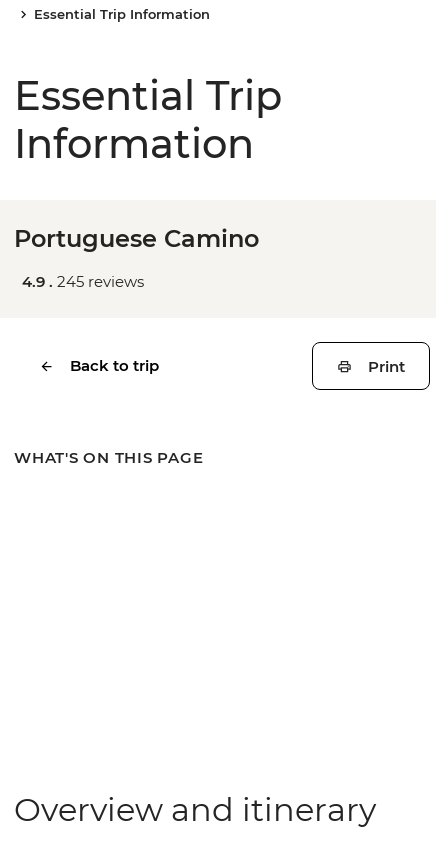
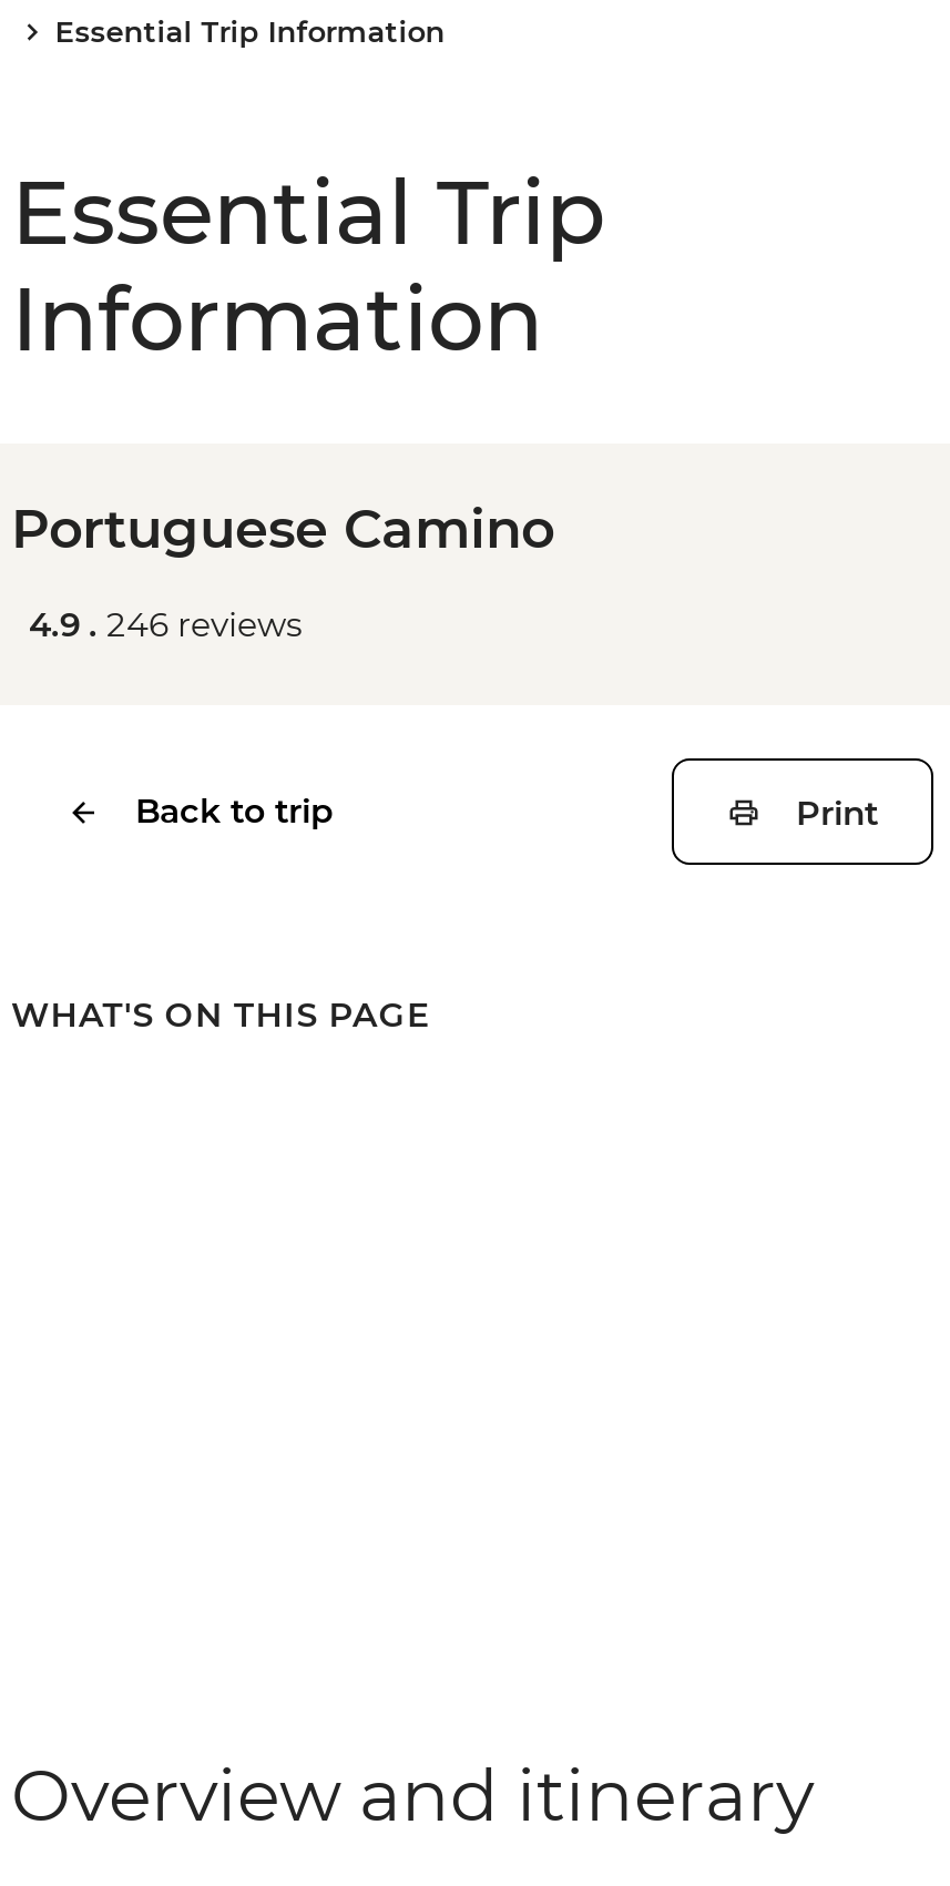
[22,272,144,291] 4.9 . 245 reviews -> [29,603,302,645] 4.9 . 246 reviews

